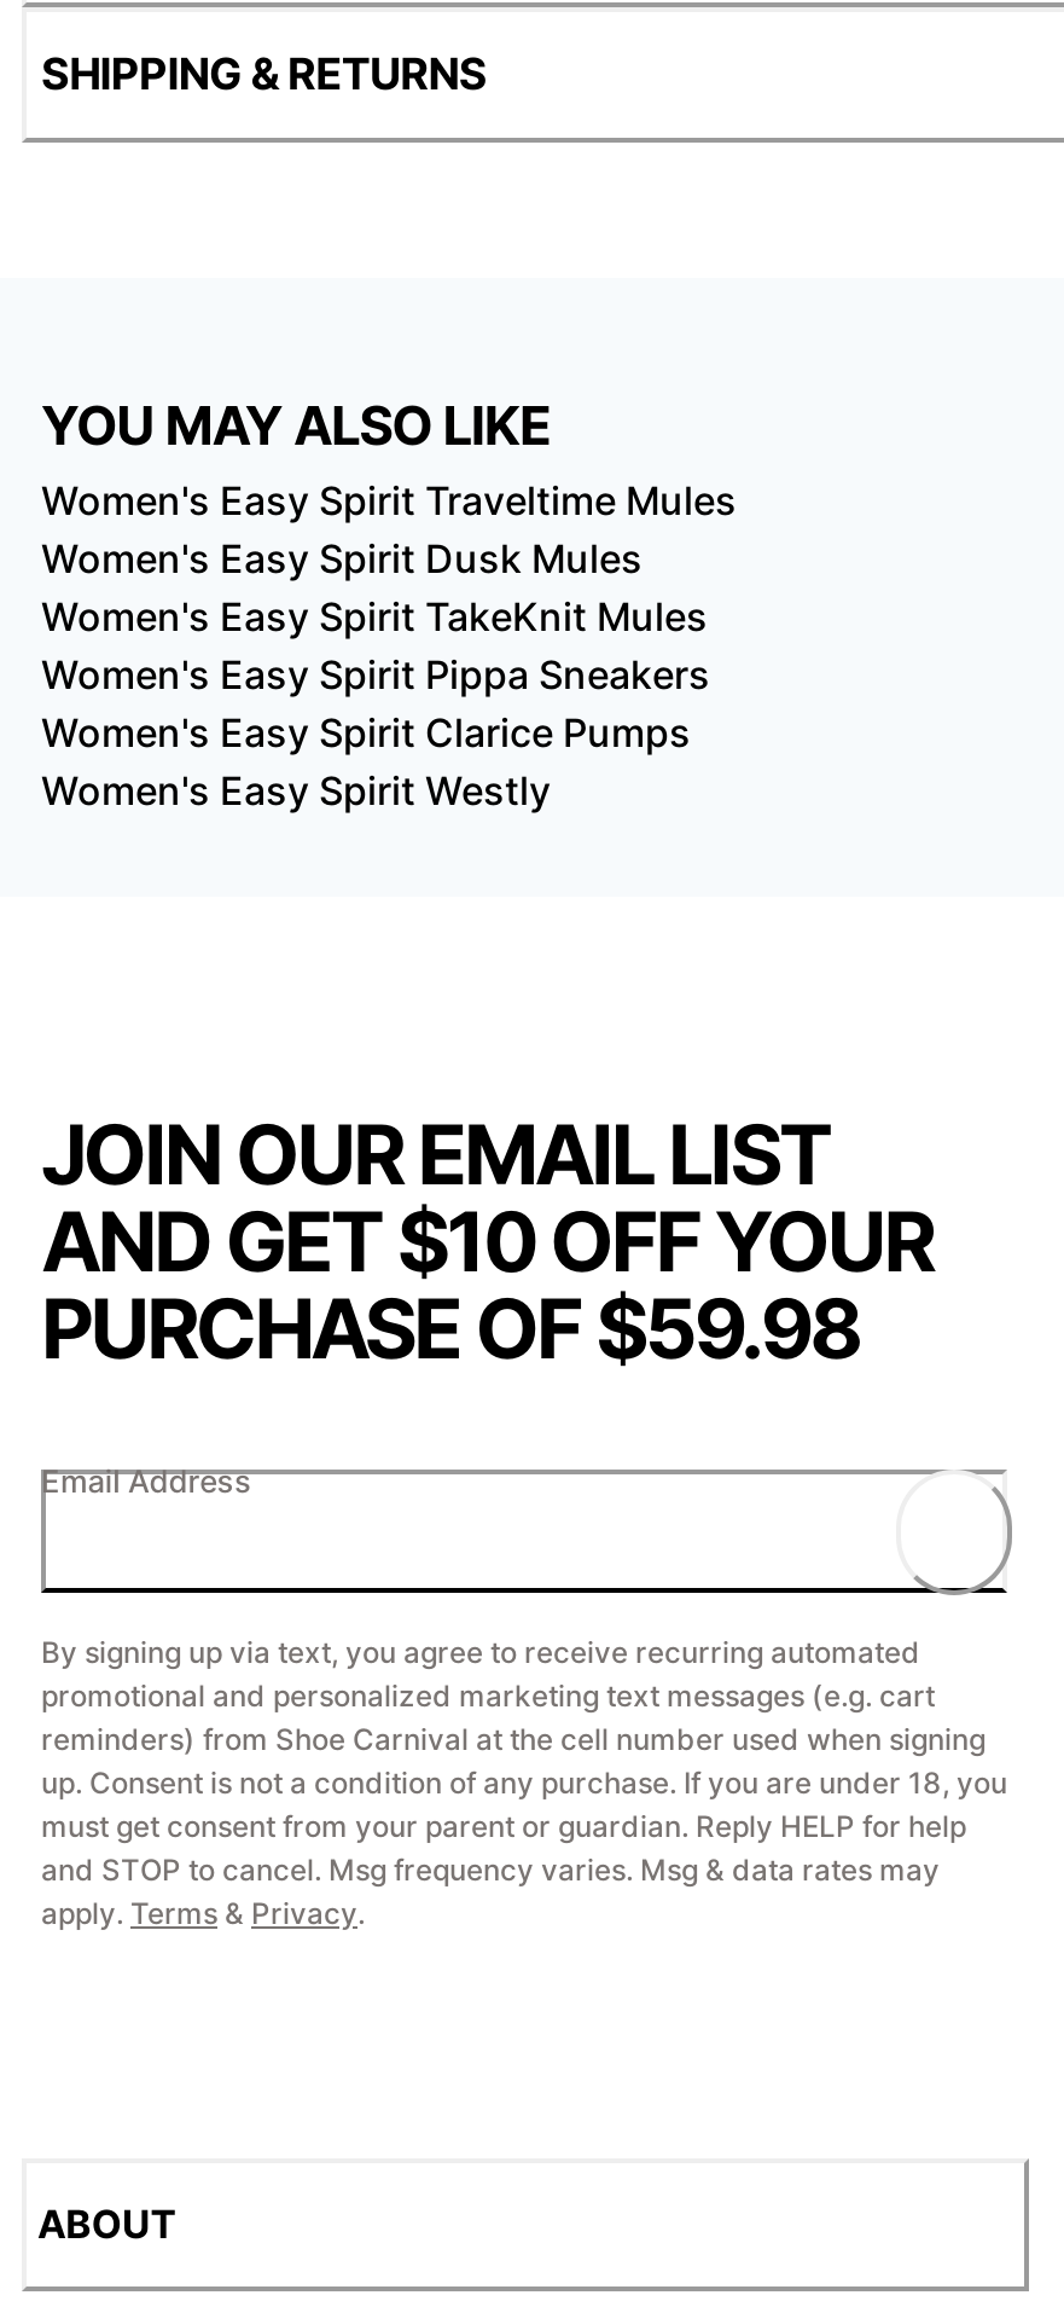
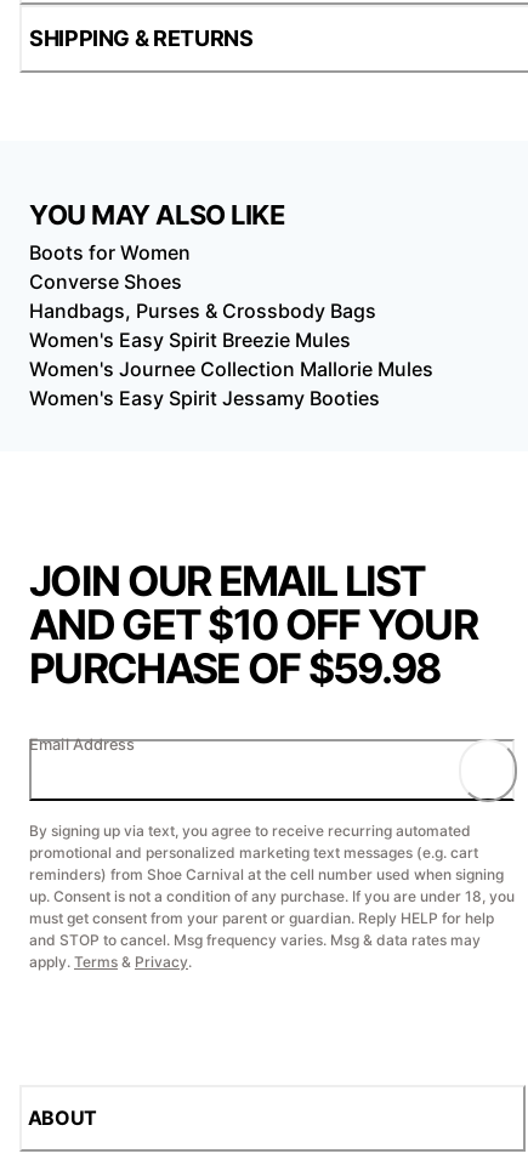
[41,477,737,816] Women's Easy Spirit Traveltime Mules | Women's Easy Spirit Dusk Mules | Women's Easy Spirit TakeKnit Mules | Women's Easy Spirit Pippa Sneakers | Women's Easy Spirit Clarice Pumps | Women's Easy Spirit Westly -> [29,241,433,411] Boots for Women | Converse Shoes | Handbags, Purses & Crossbody Bags | Women's Easy Spirit Breezie Mules | Women's Journee Collection Mallorie Mules | Women's Easy Spirit Jessamy Booties

